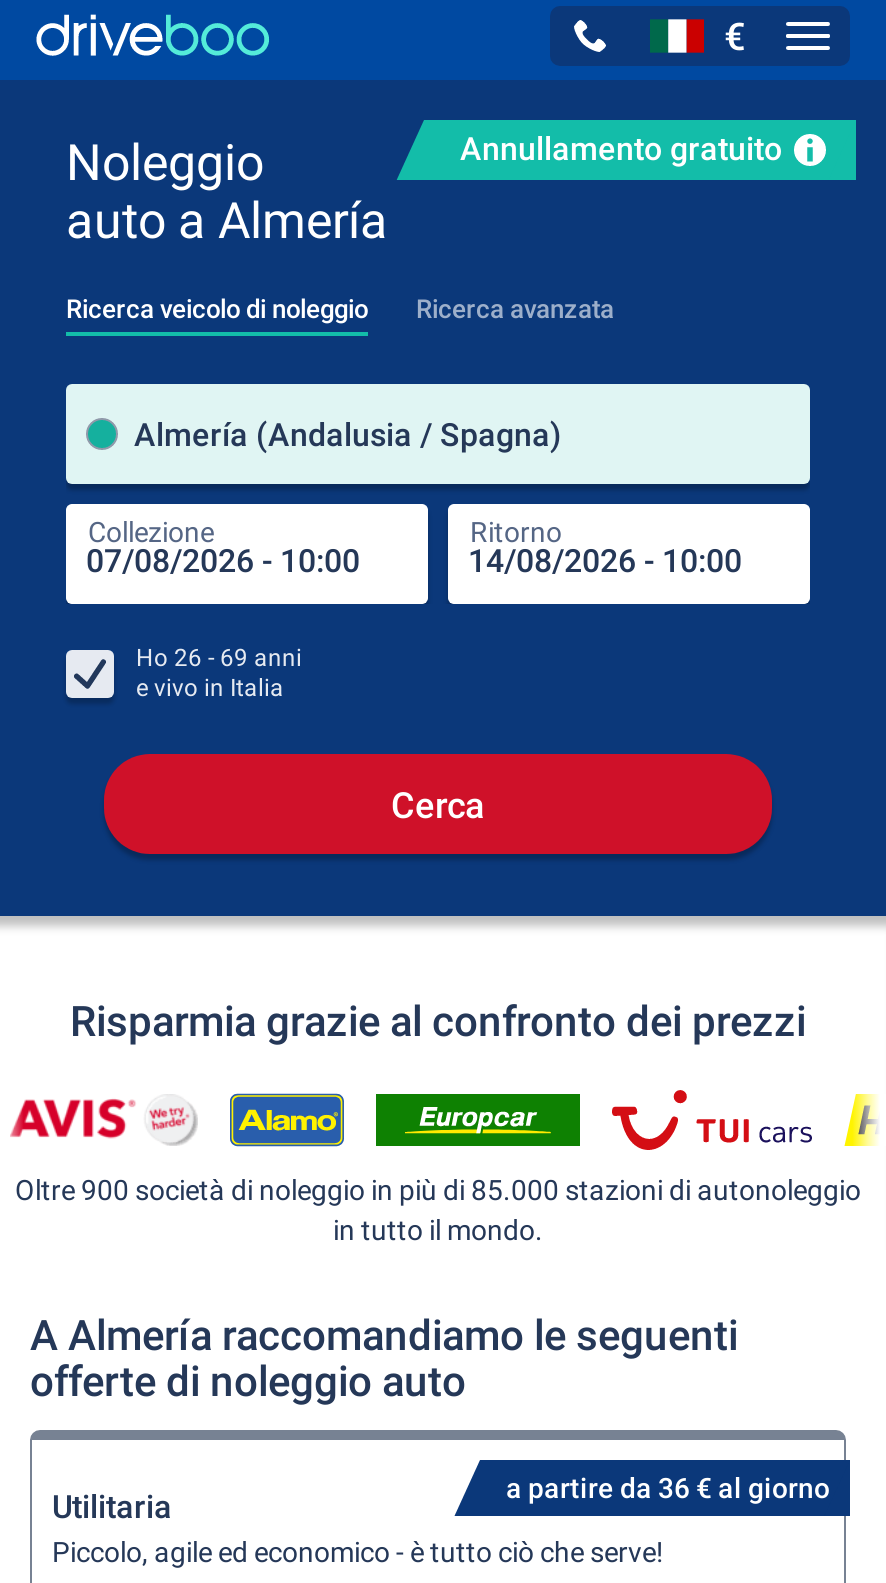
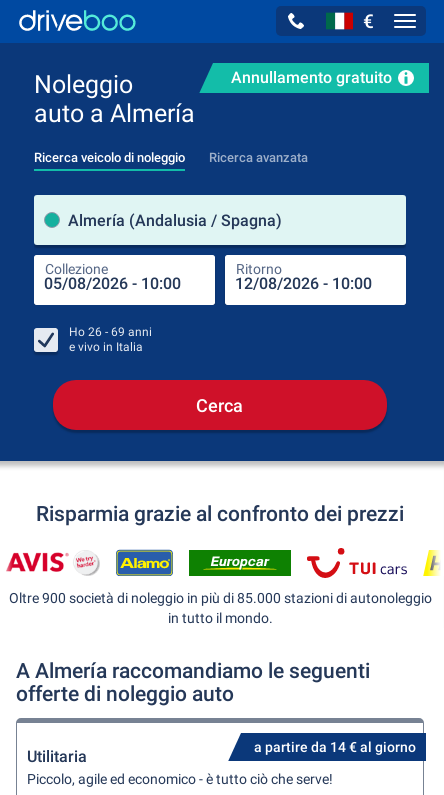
[506,1472,830,1504] a partire da 36 € al giorno -> [254,739,416,755] a partire da 14 € al giorno

